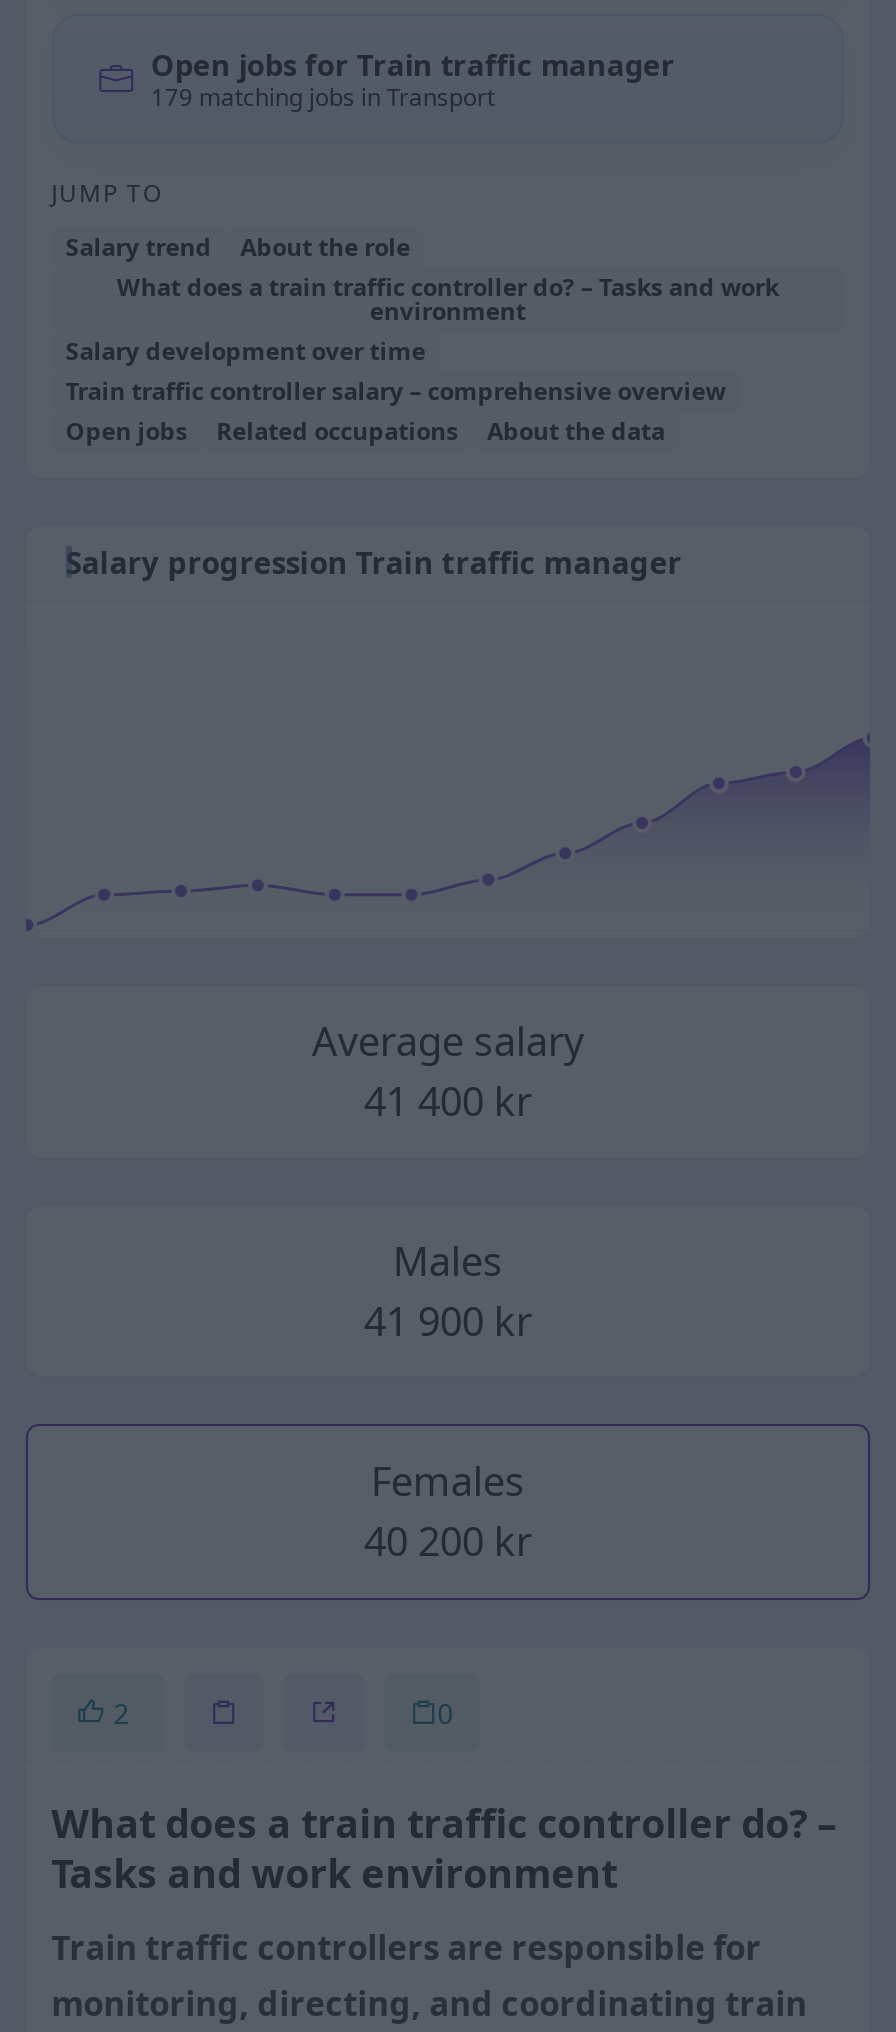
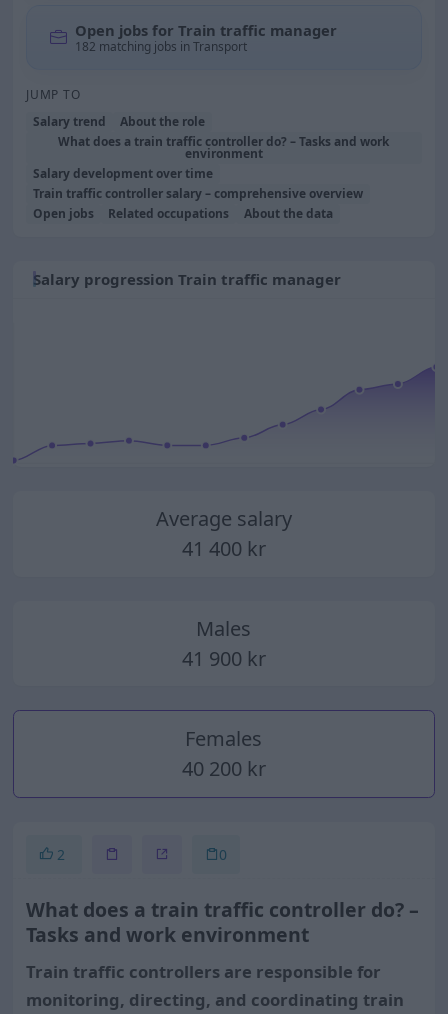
[151,81,495,115] 179 matching jobs in Transport -> [75,38,247,55] 182 matching jobs in Transport

